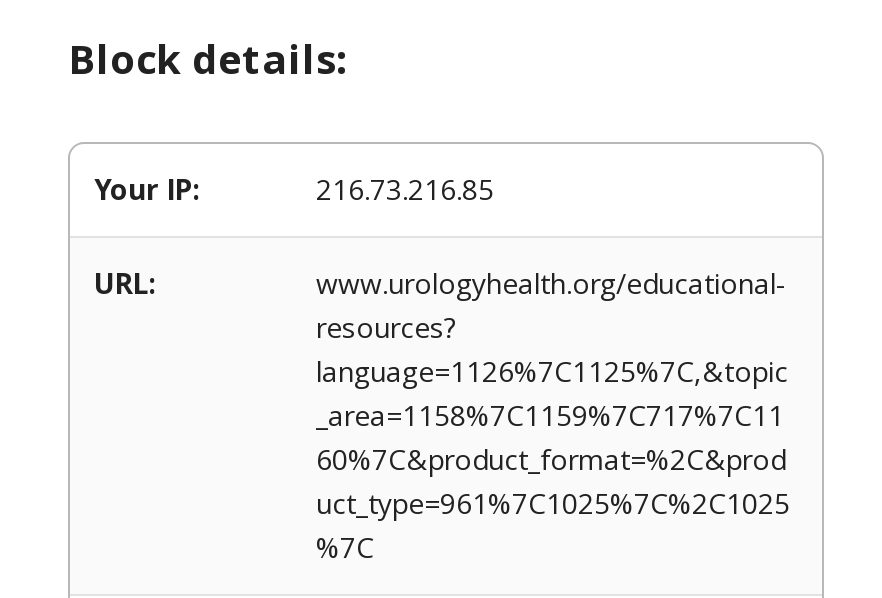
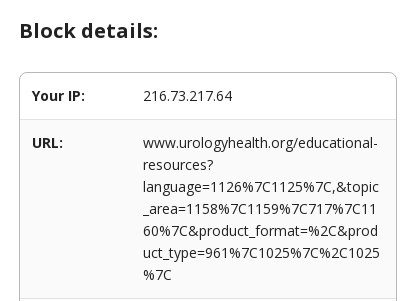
[316,170,494,208] 216.73.216.85 -> [143,86,232,105] 216.73.217.64

